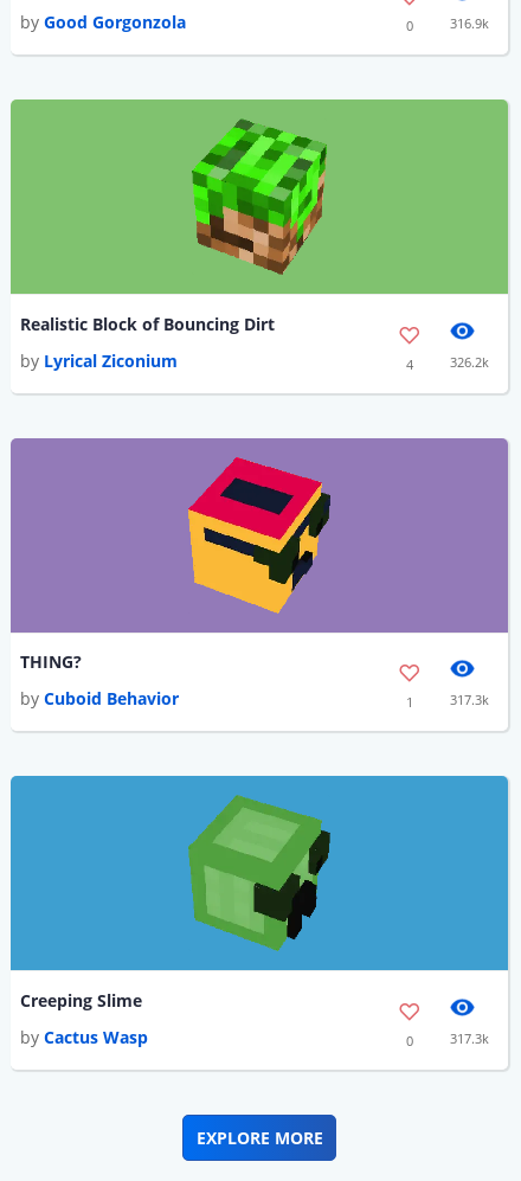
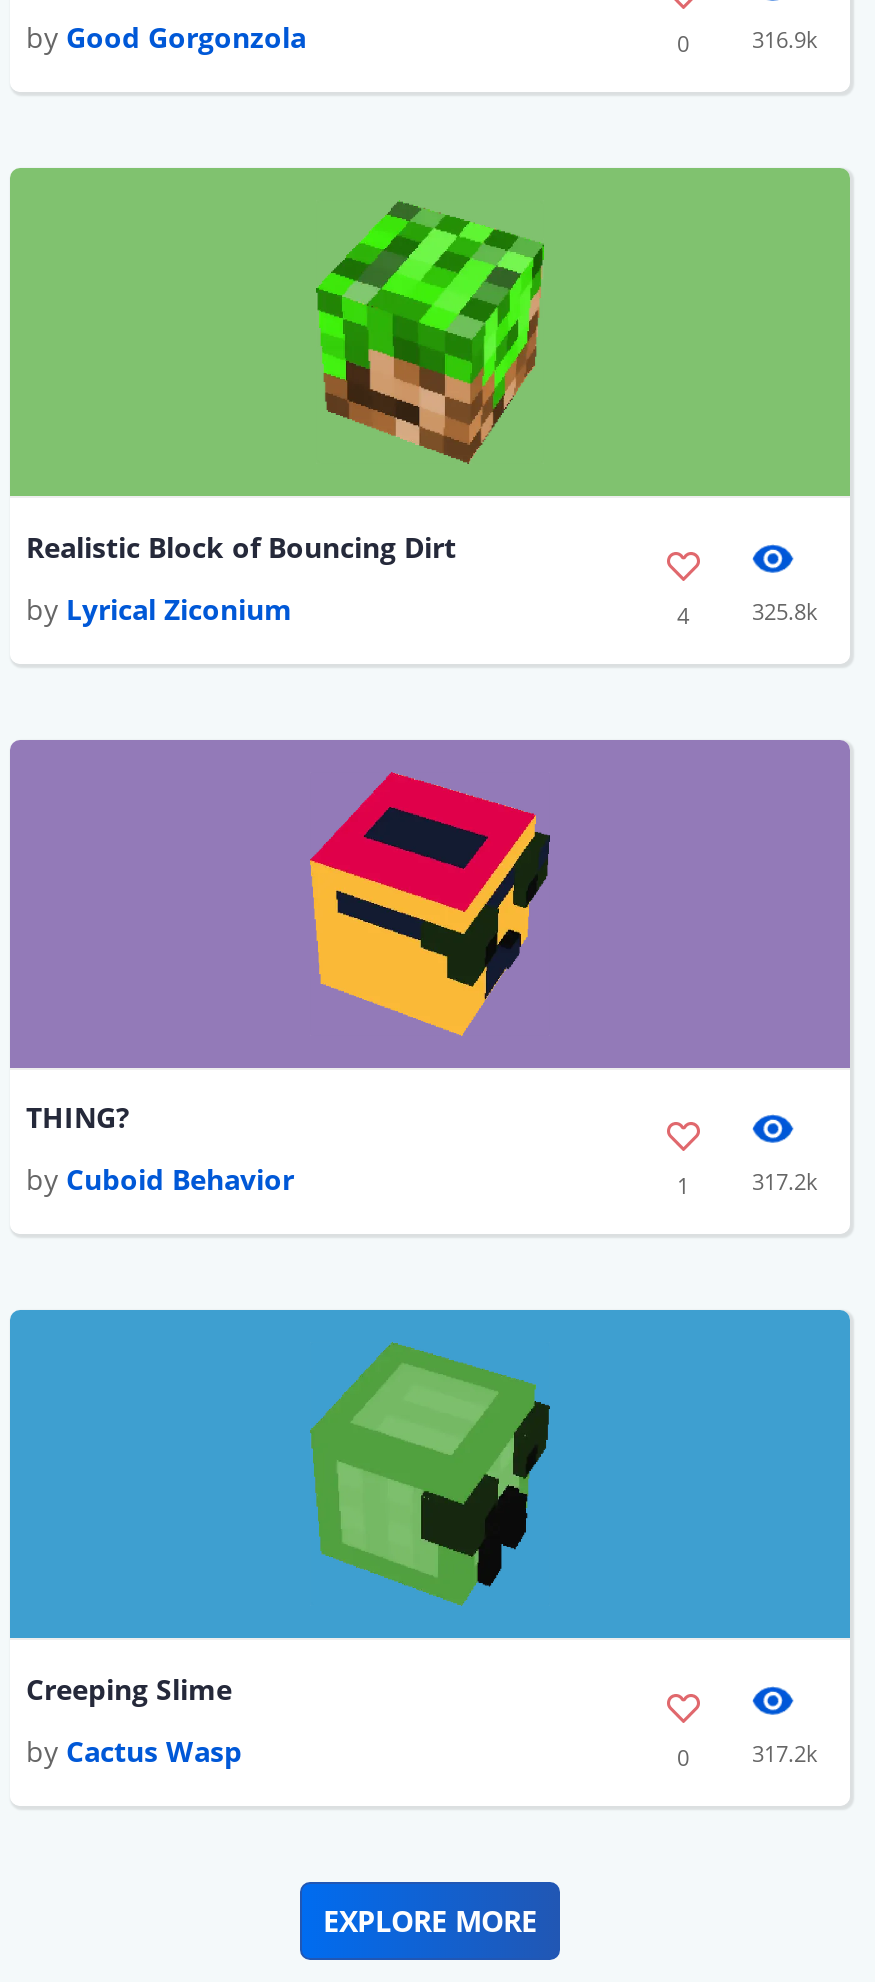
[450,353,489,370] 326.2k -> [752,595,818,625] 325.8k
[450,691,489,708] 317.3k -> [752,1166,818,1196] 317.2k
[450,1029,489,1047] 317.3k -> [752,1737,818,1767] 317.2k

